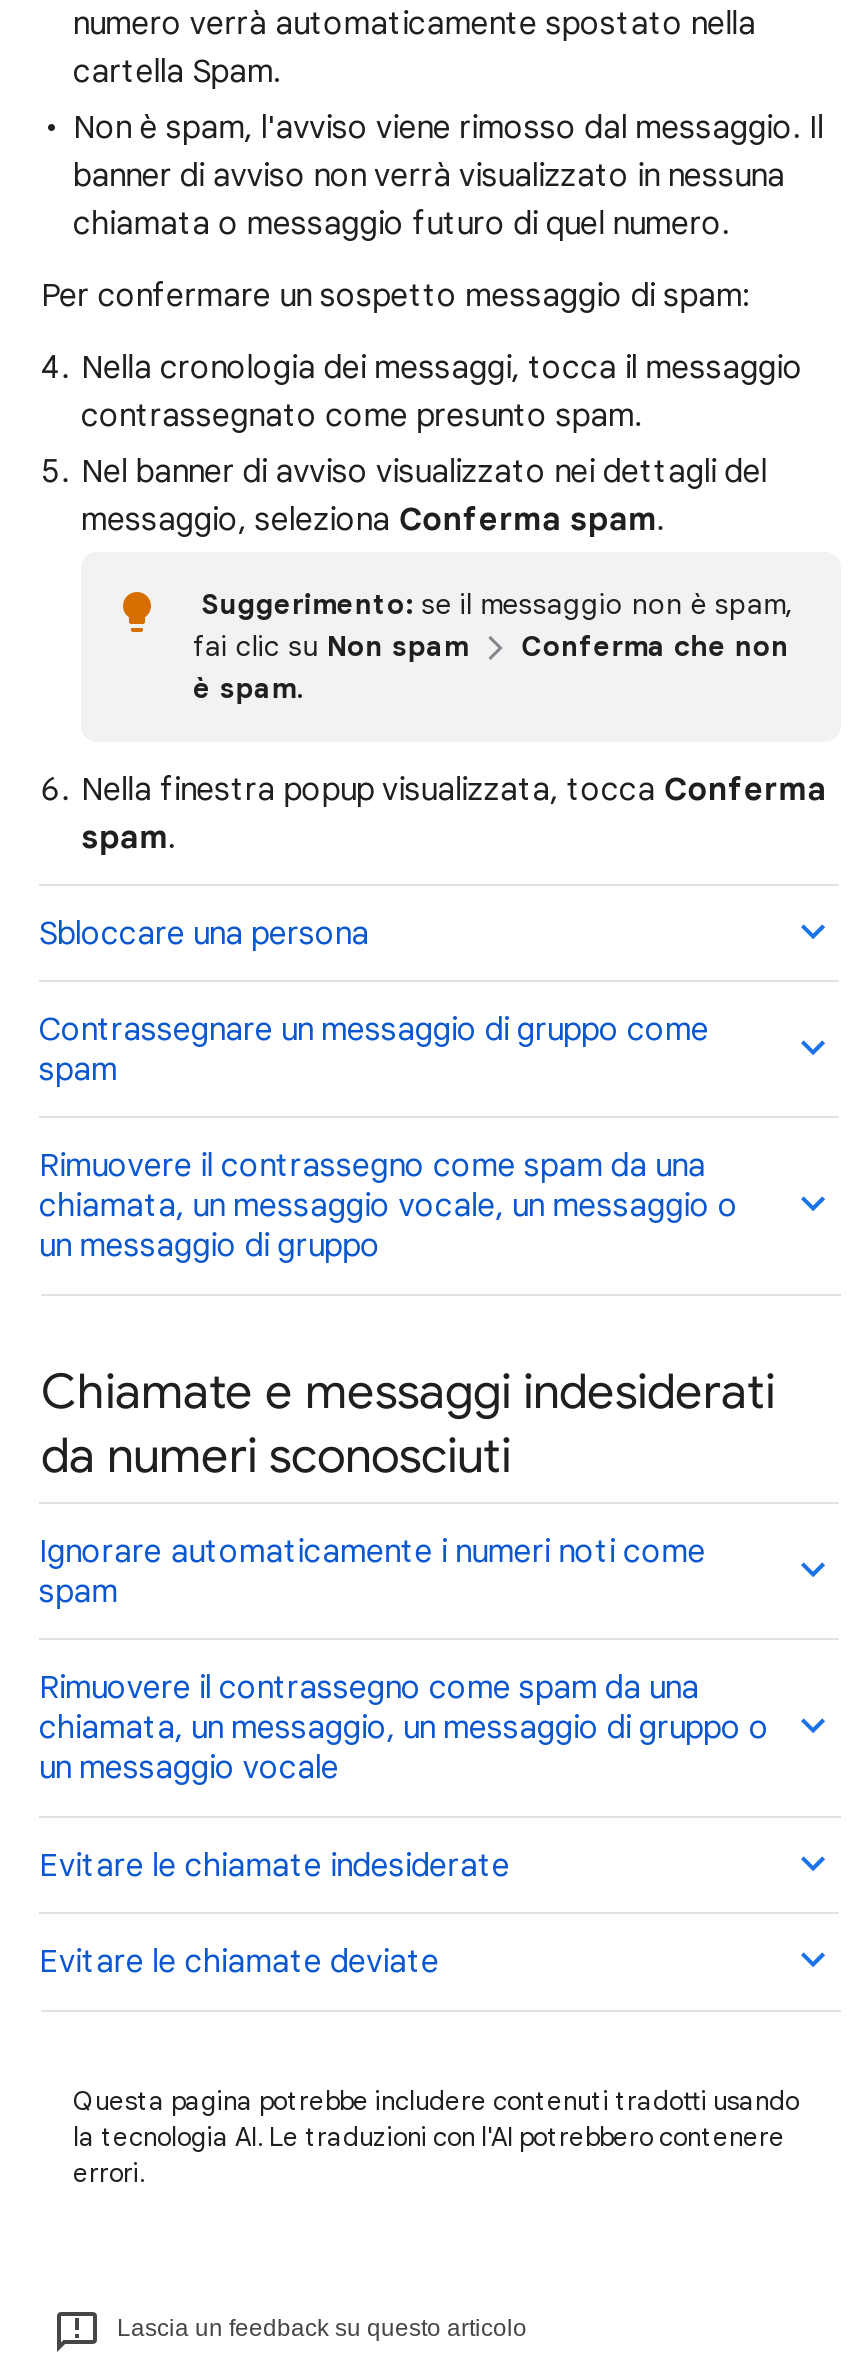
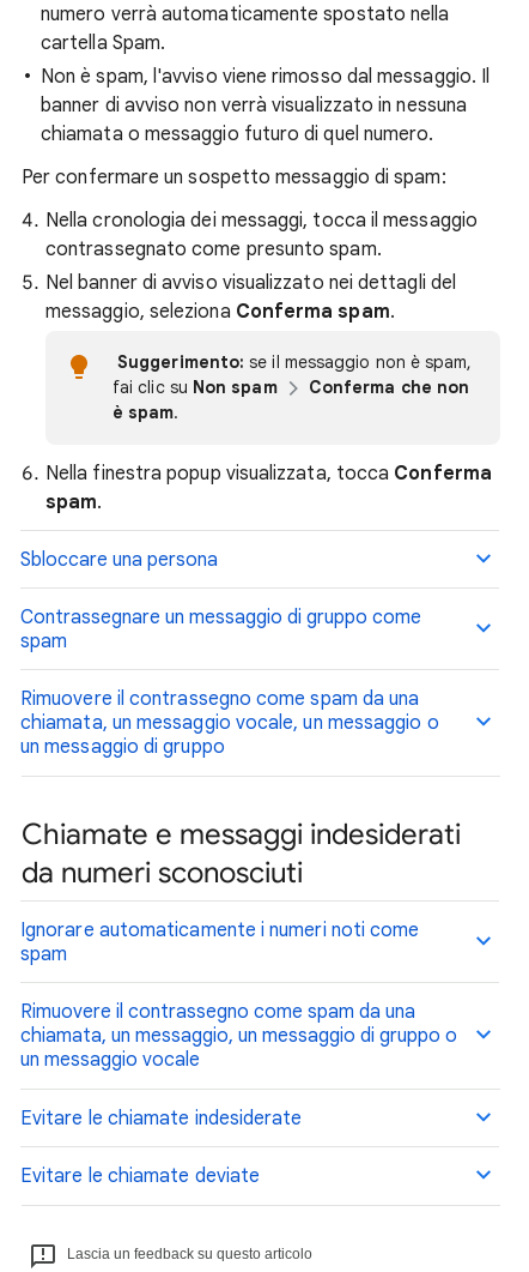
[73,2084,799,2190] Questa pagina potrebbe includere contenuti tradotti usando | la tecnologia AI. Le traduzioni con l'AI potrebbero contenere | errori. -> none

